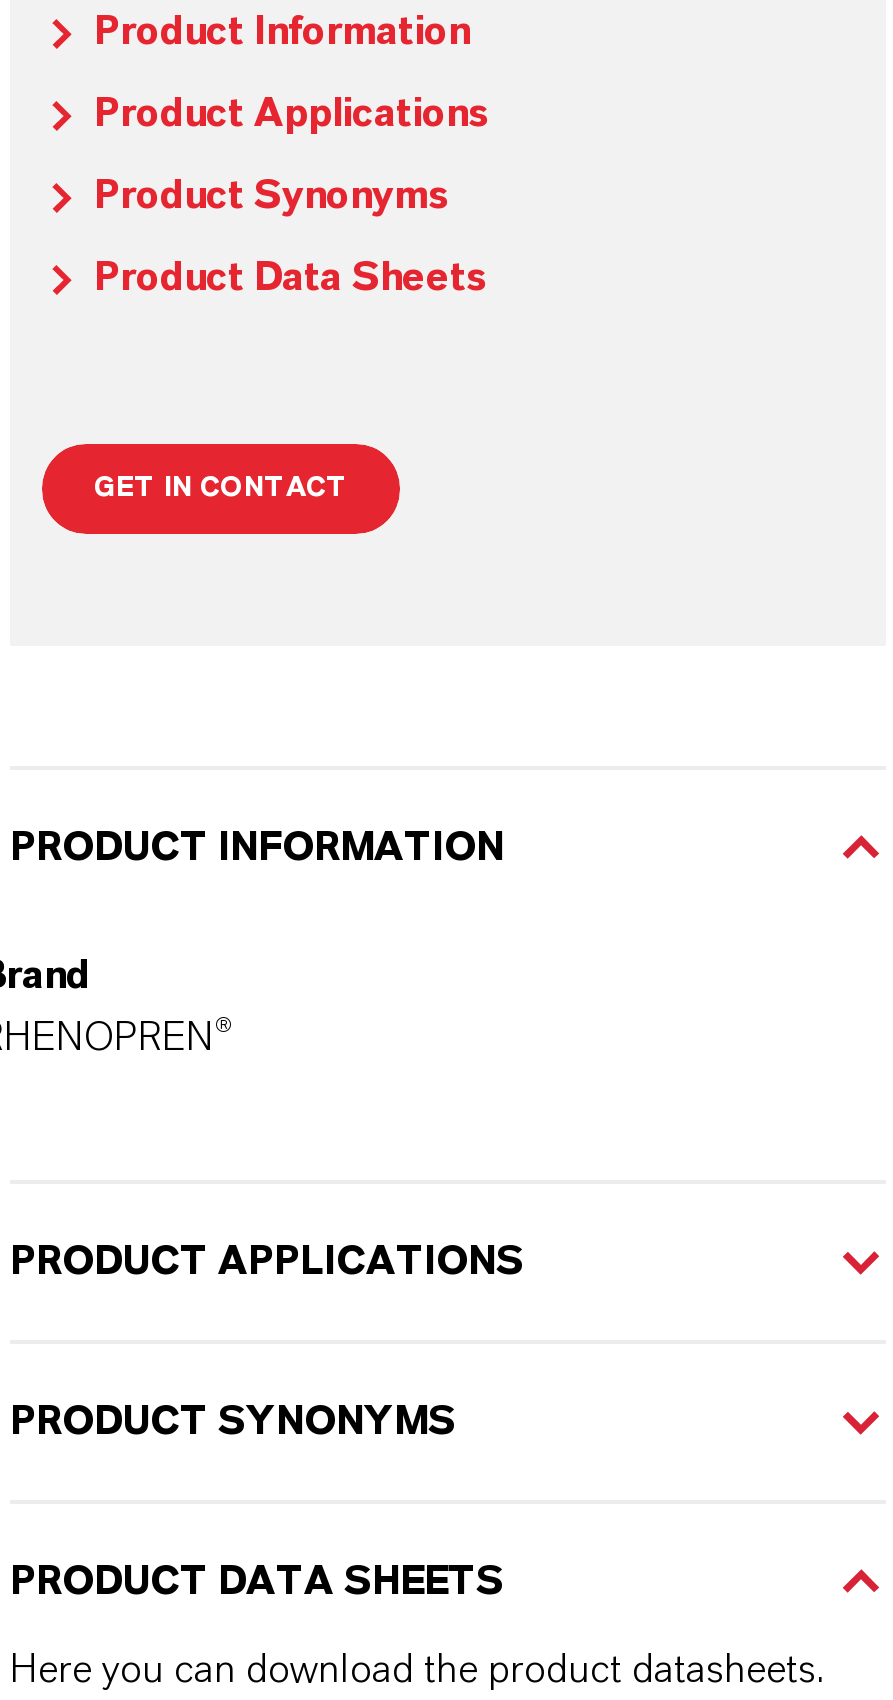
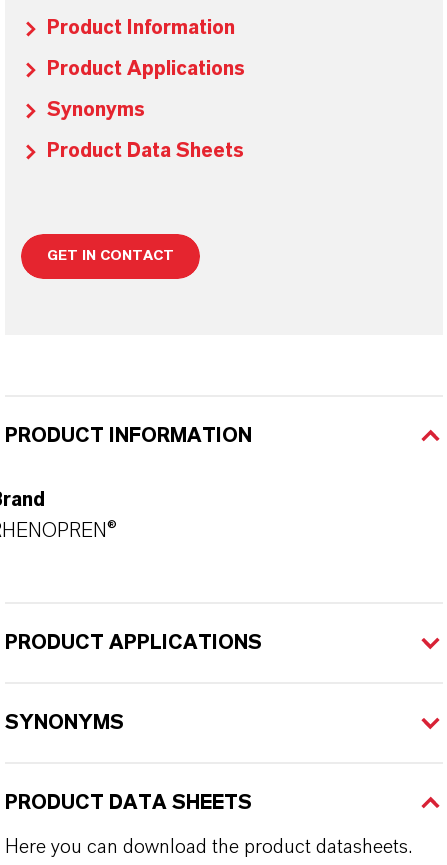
[94,176,450,216] Product Synonyms -> [47,100,145,120] Synonyms
[10,1402,456,1442] PRODUCT SYNONYMS -> [5,713,124,733] SYNONYMS

